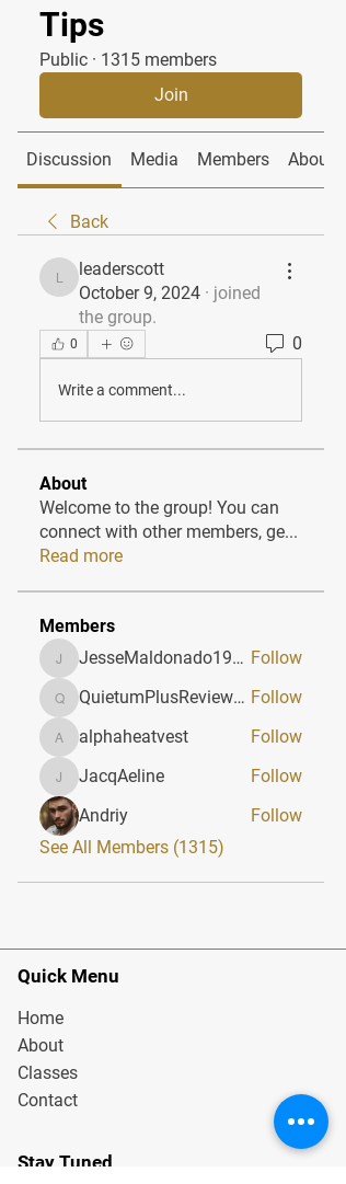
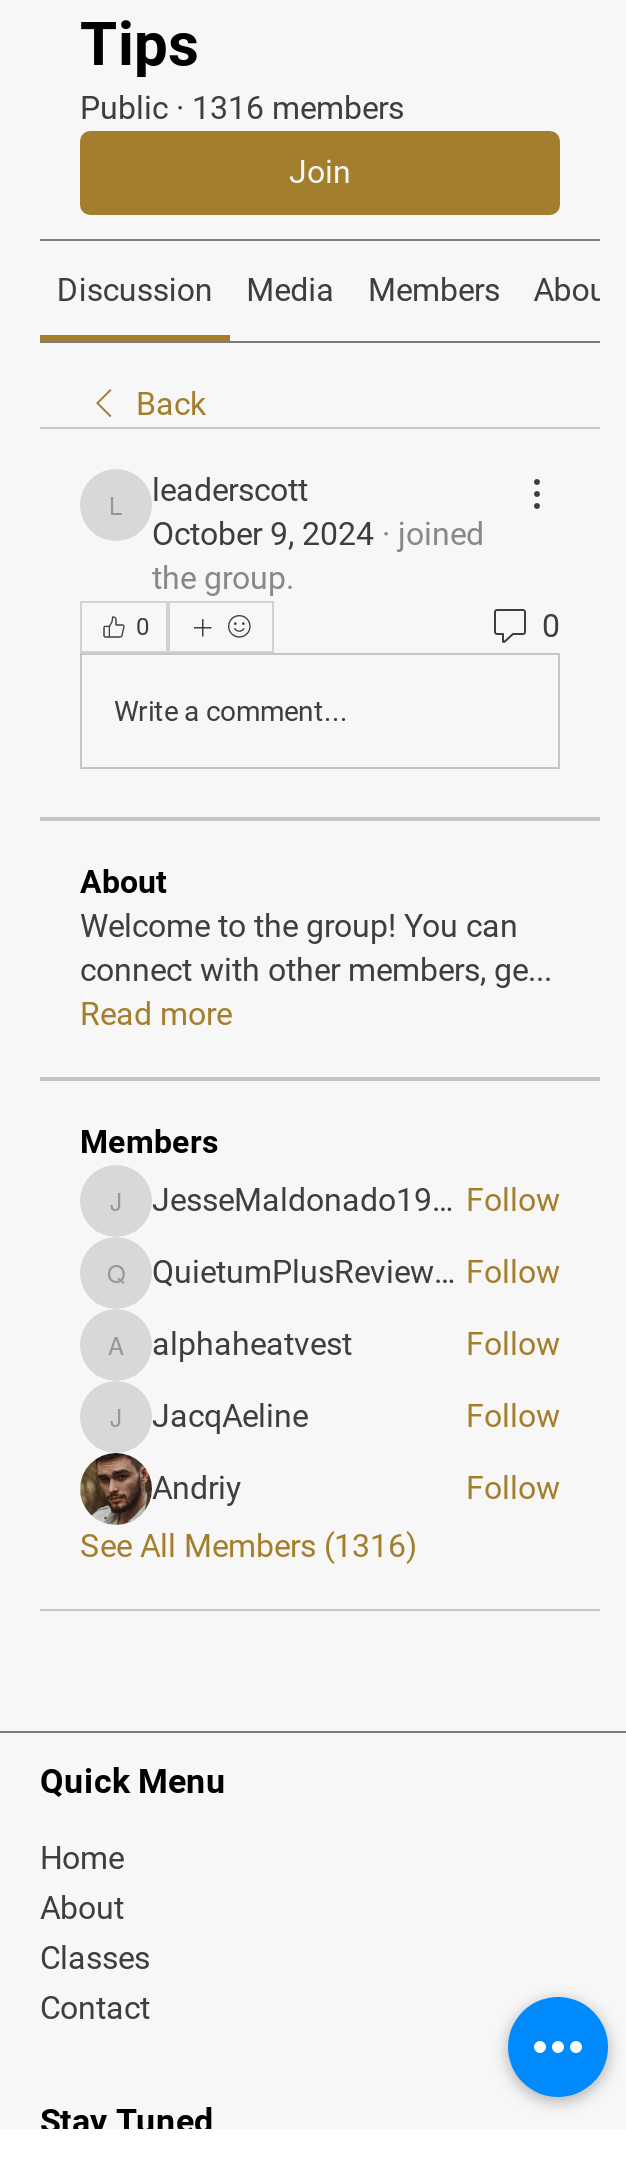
[39,49,217,70] Public · 1315 members -> [80,89,404,127] Public · 1316 members
[39,837,224,858] See All Members (1315) -> [80,1527,418,1565] See All Members (1316)

